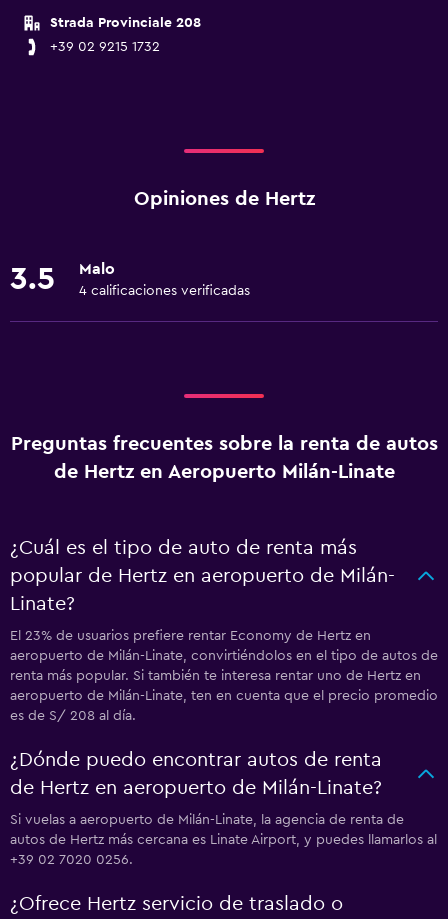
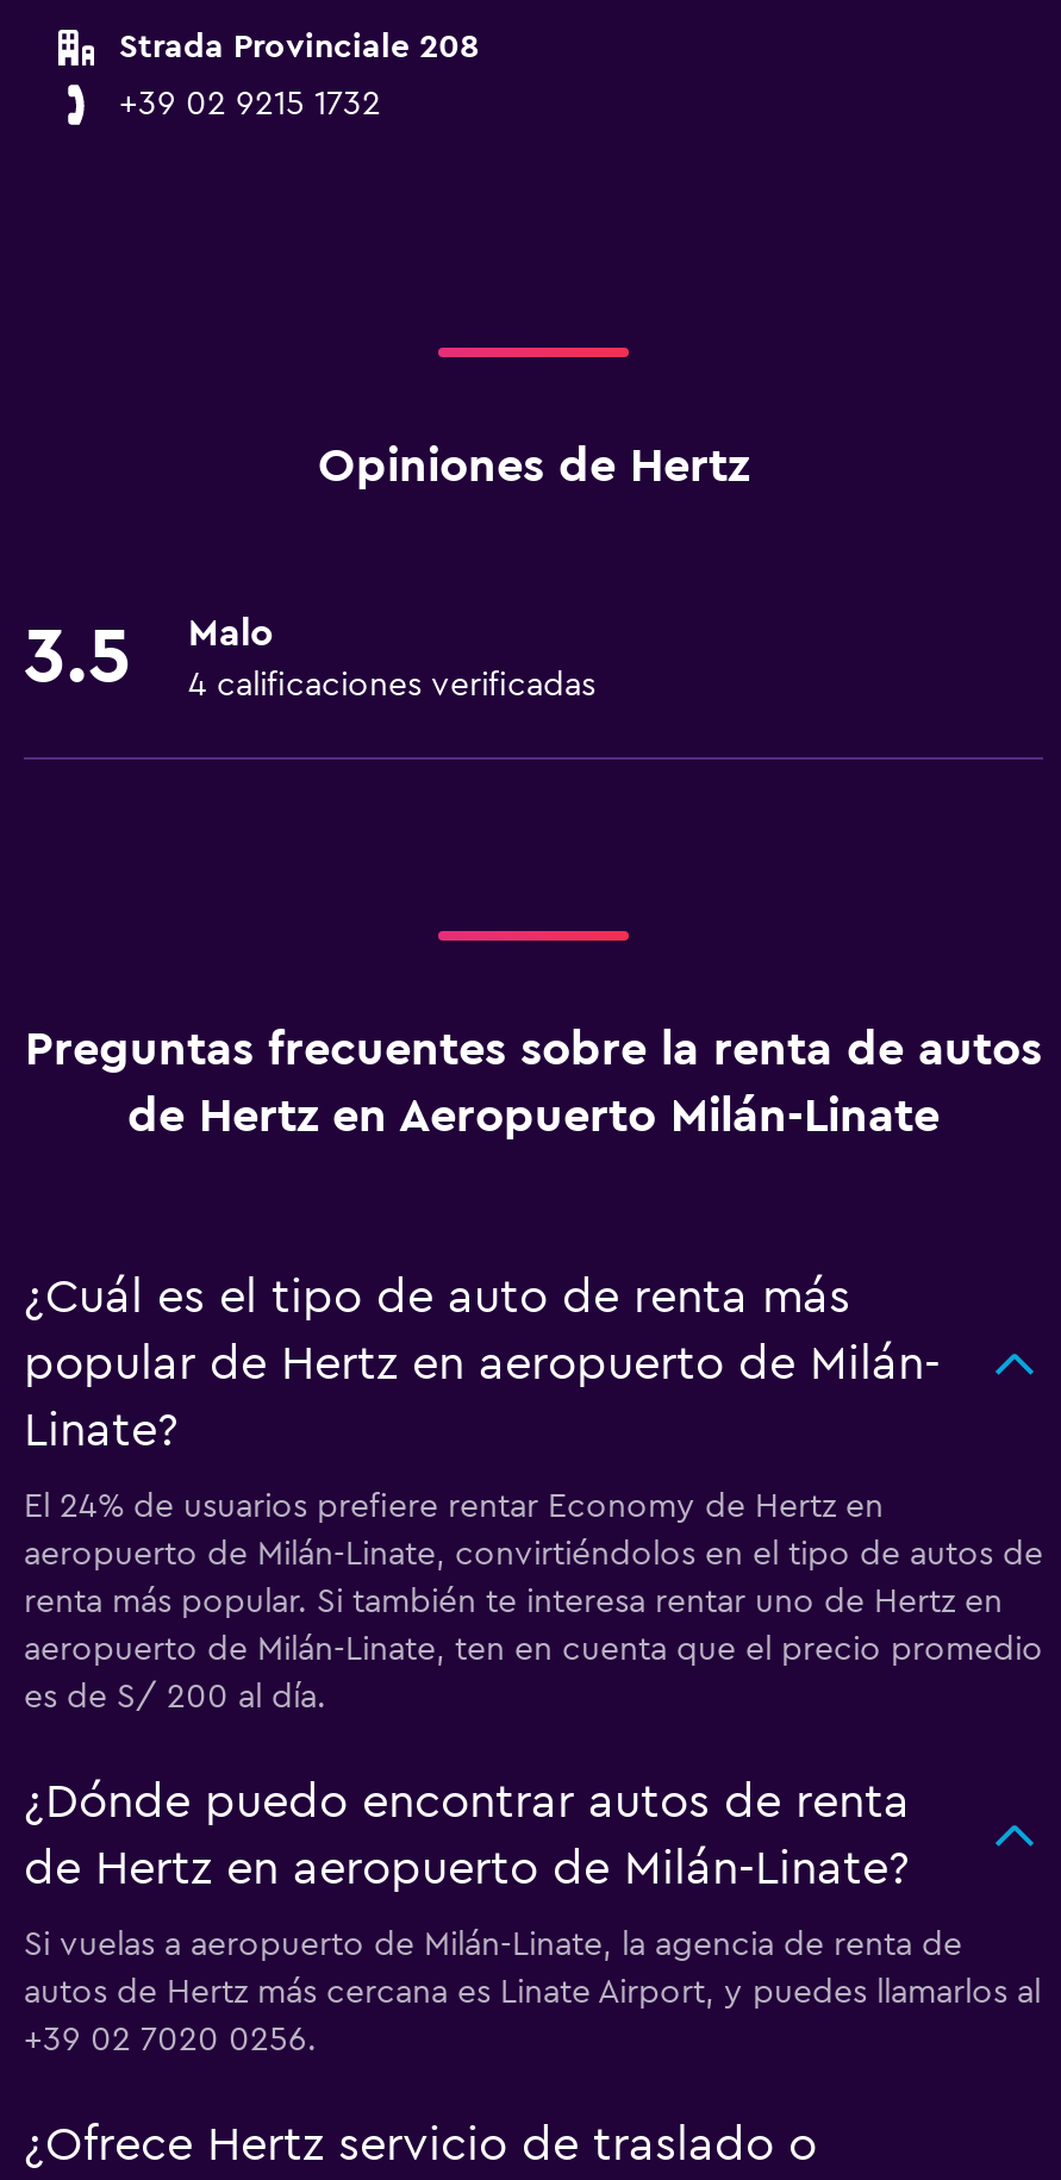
[10,629,371,643] El 23% de usuarios prefiere rentar Economy de Hertz en -> [24,1491,884,1524] El 24% de usuarios prefiere rentar Economy de Hertz en
[10,709,136,723] es de S/ 208 al día. -> [24,1681,326,1714] es de S/ 200 al día.

